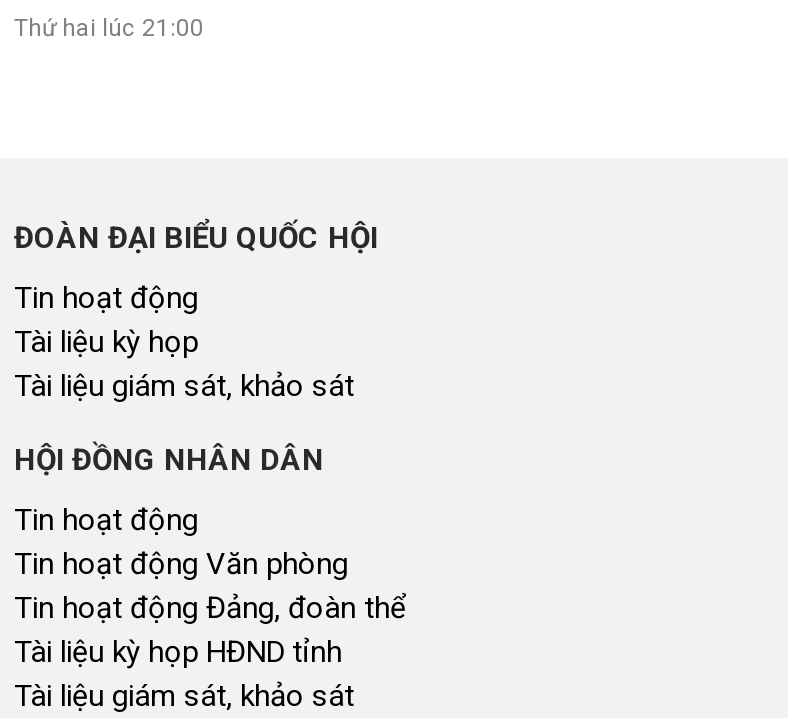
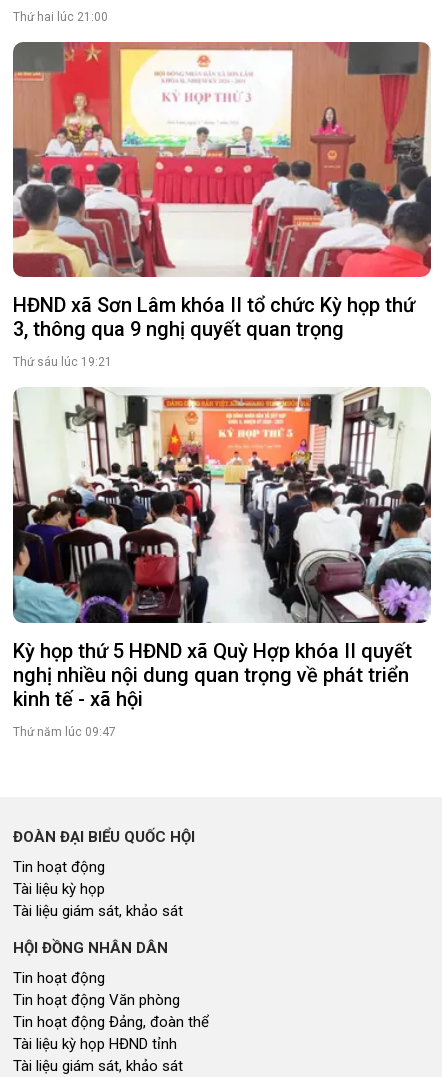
none -> [12,41,432,369] [image] | HĐND xã Sơn Lâm khóa II tổ chức Kỳ họp thứ | 3, thông qua 9 nghị quyết quan trọng | Thứ sáu lúc 19:21
none -> [12,386,432,739] [image] | Kỳ họp thứ 5 HĐND xã Quỳ Hợp khóa II quyết | nghị nhiều nội dung quan trọng về phát triển | kinh tế - xã hội | Thứ năm lúc 09:47

